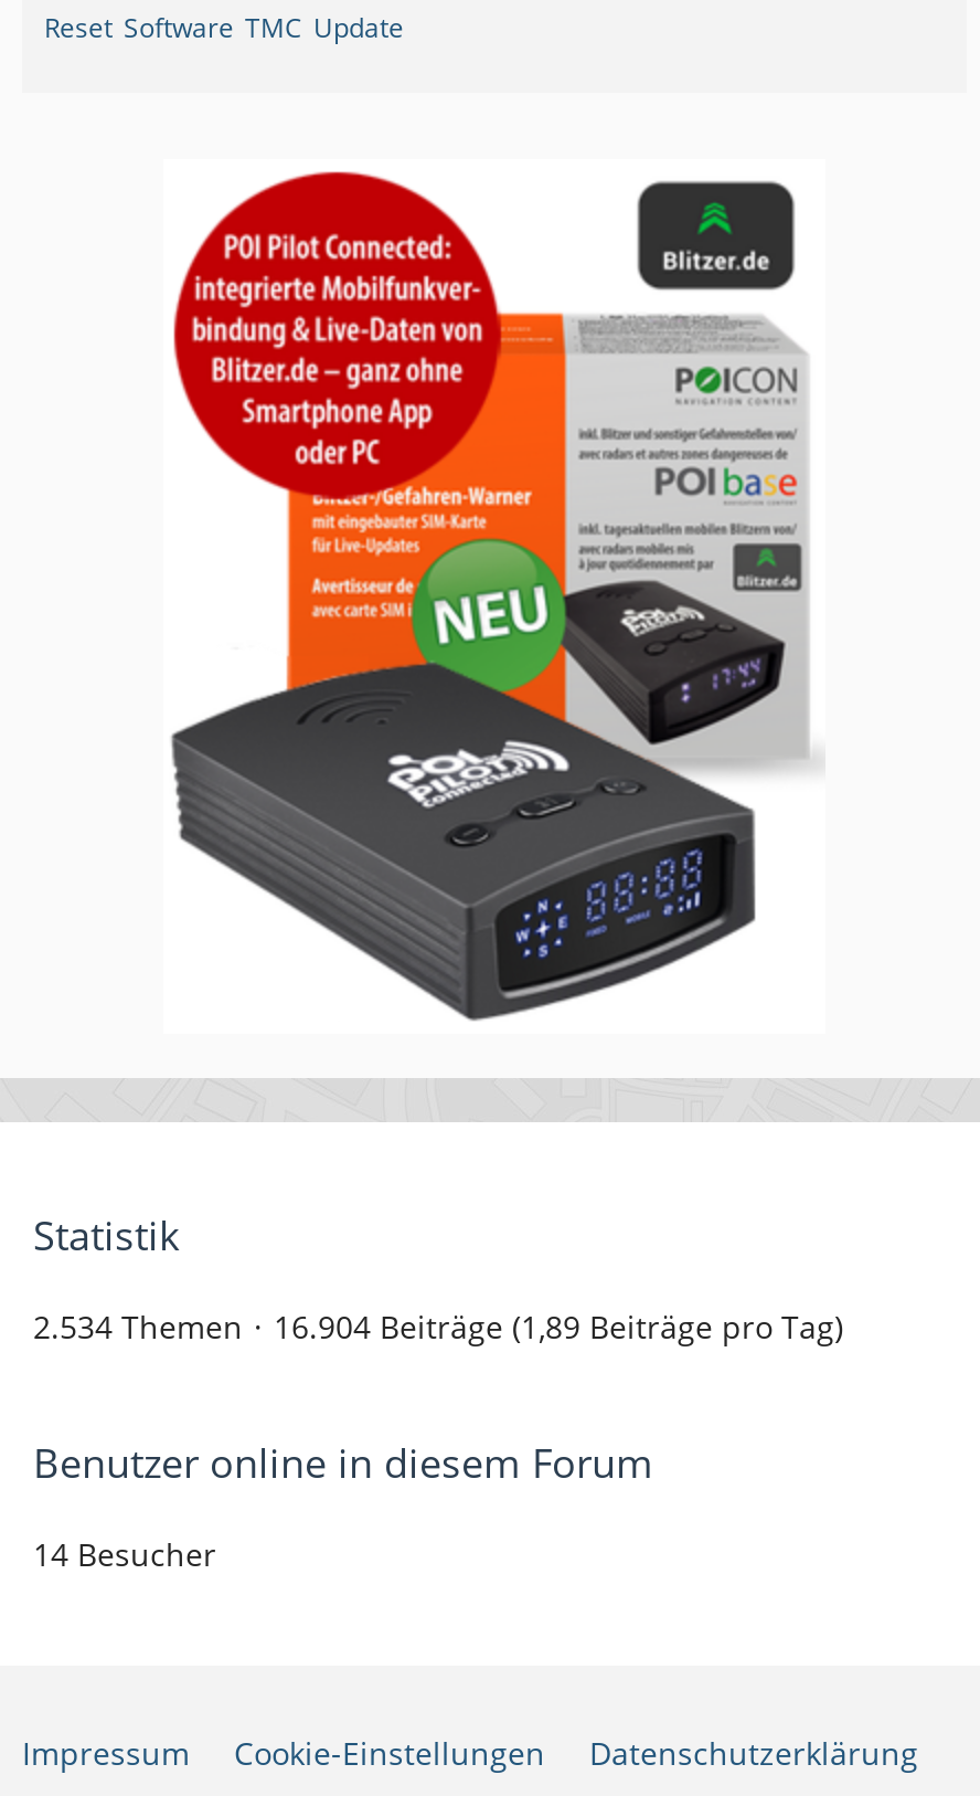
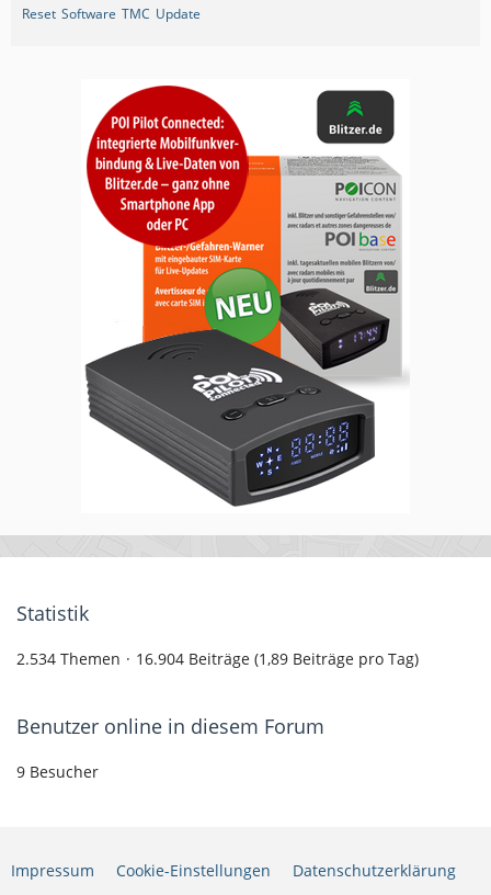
[33,1533,216,1575] 14 Besucher -> [16,761,99,782] 9 Besucher

